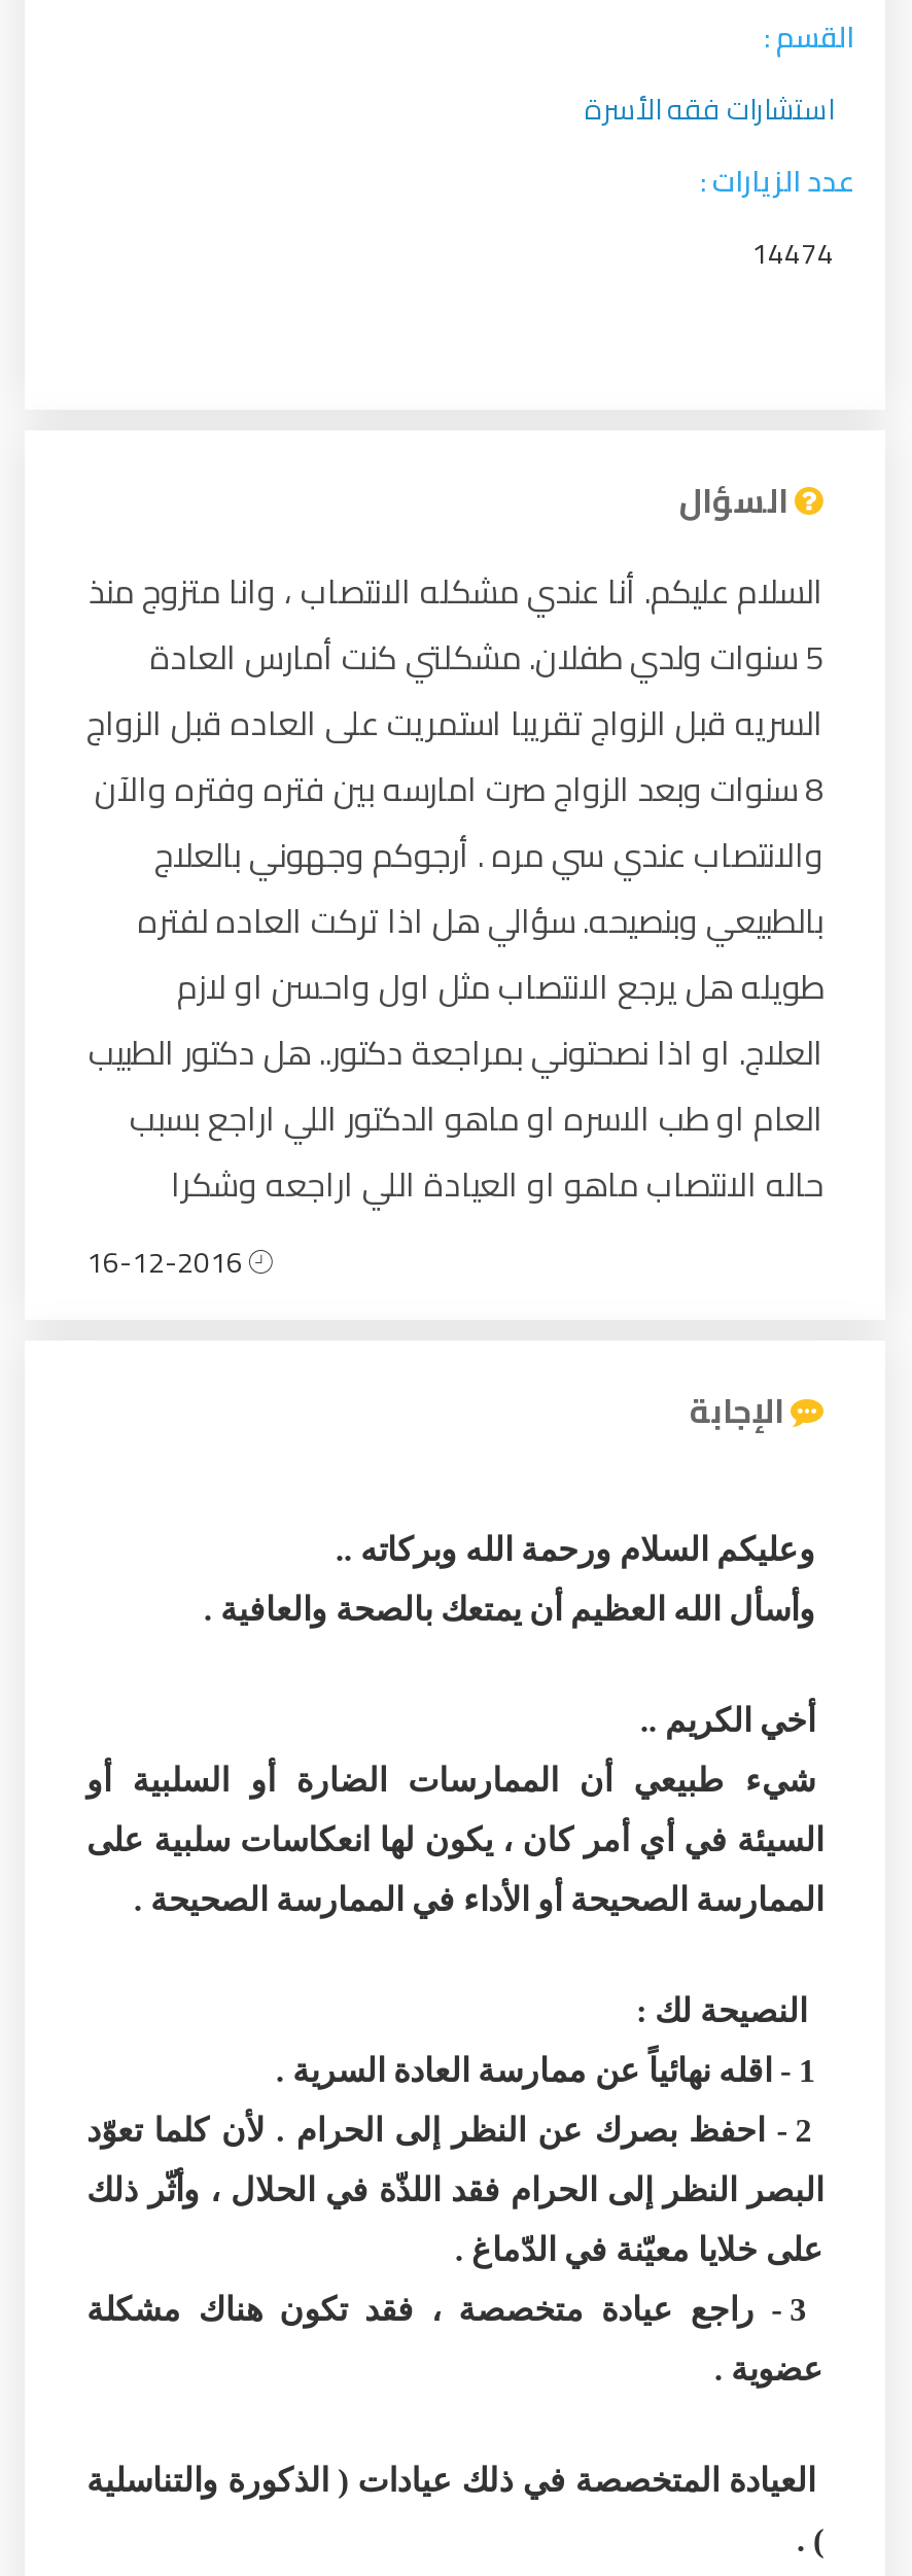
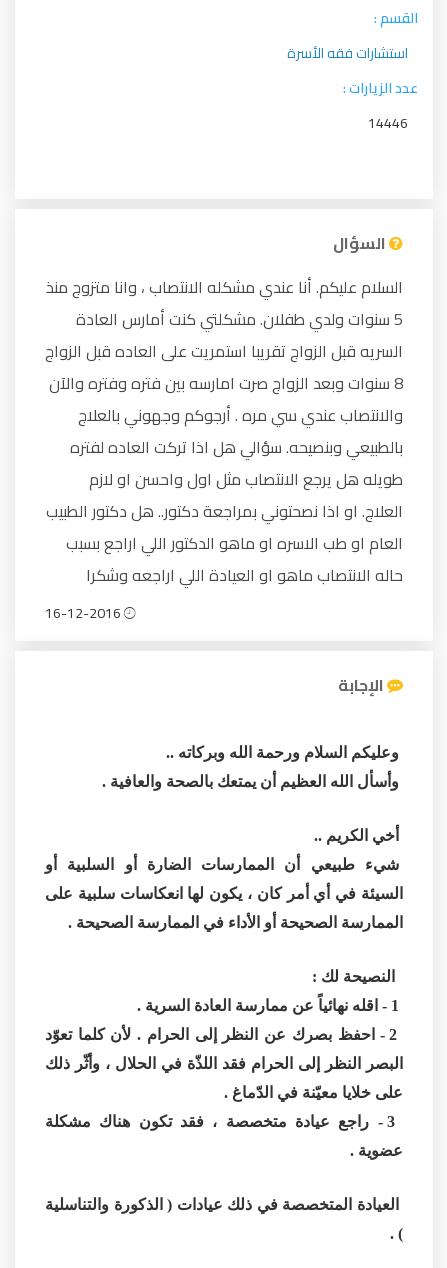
[751,227,834,280] 14474 -> [368,110,408,136] 14446

